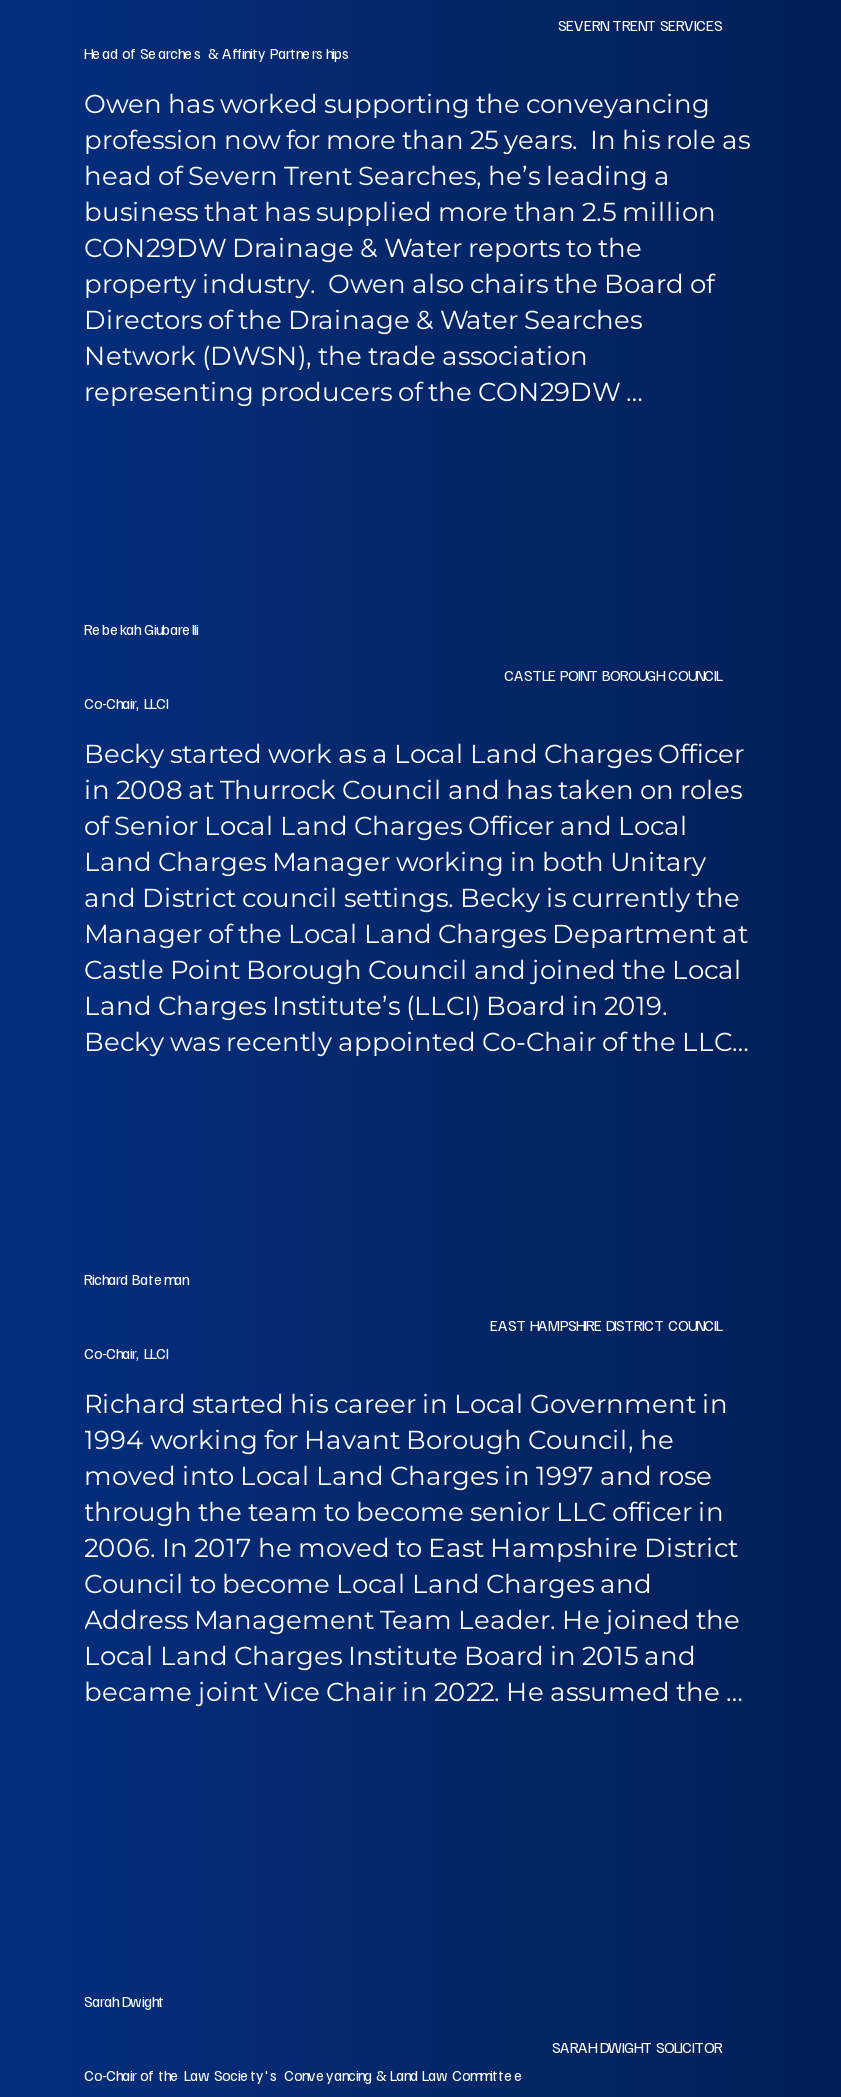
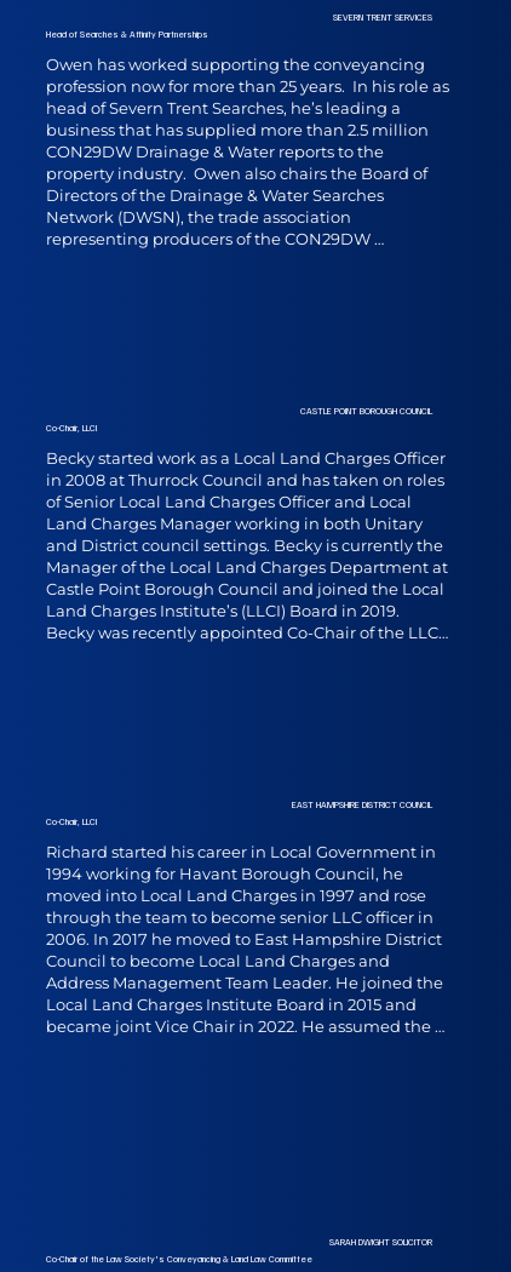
[84,619,198,639] Rebekah Giubarelli -> none
[84,1269,188,1289] Richard Bateman -> none
[84,1991,164,2011] Sarah Dwight -> none

